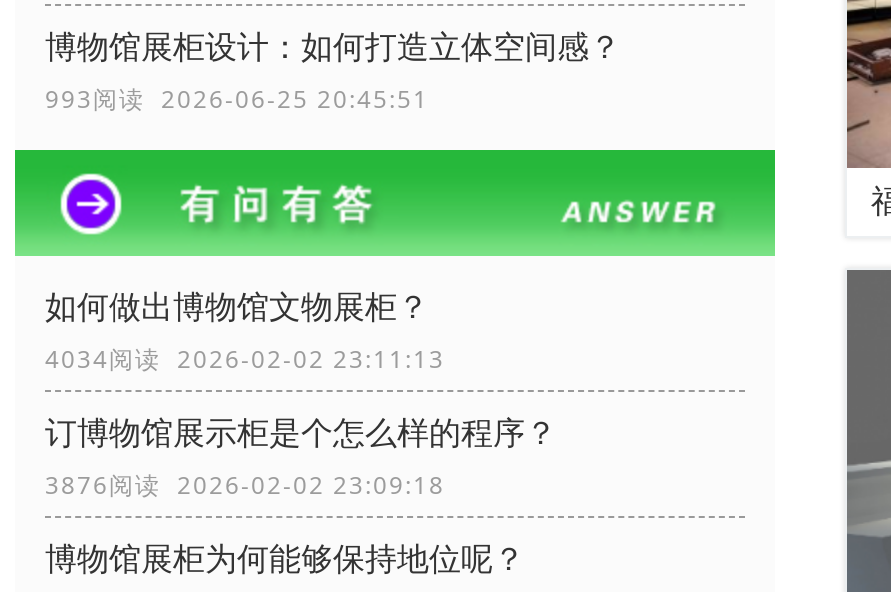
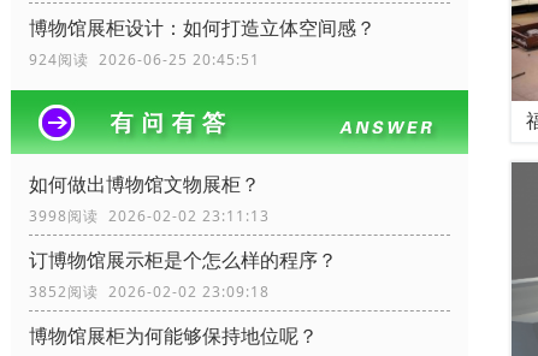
[45,82,429,116] 993阅读 2026-06-25 20:45:51 -> [29,50,260,70] 924阅读 2026-06-25 20:45:51
[45,342,445,376] 4034阅读 2026-02-02 23:11:13 -> [29,206,270,226] 3998阅读 2026-02-02 23:11:13
[45,468,445,502] 3876阅读 2026-02-02 23:09:18 -> [29,282,270,302] 3852阅读 2026-02-02 23:09:18

